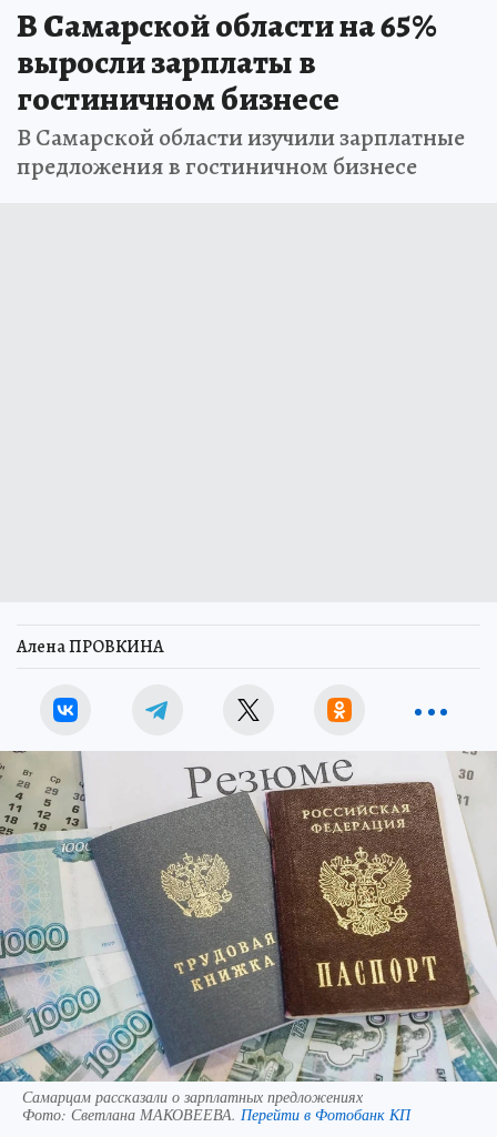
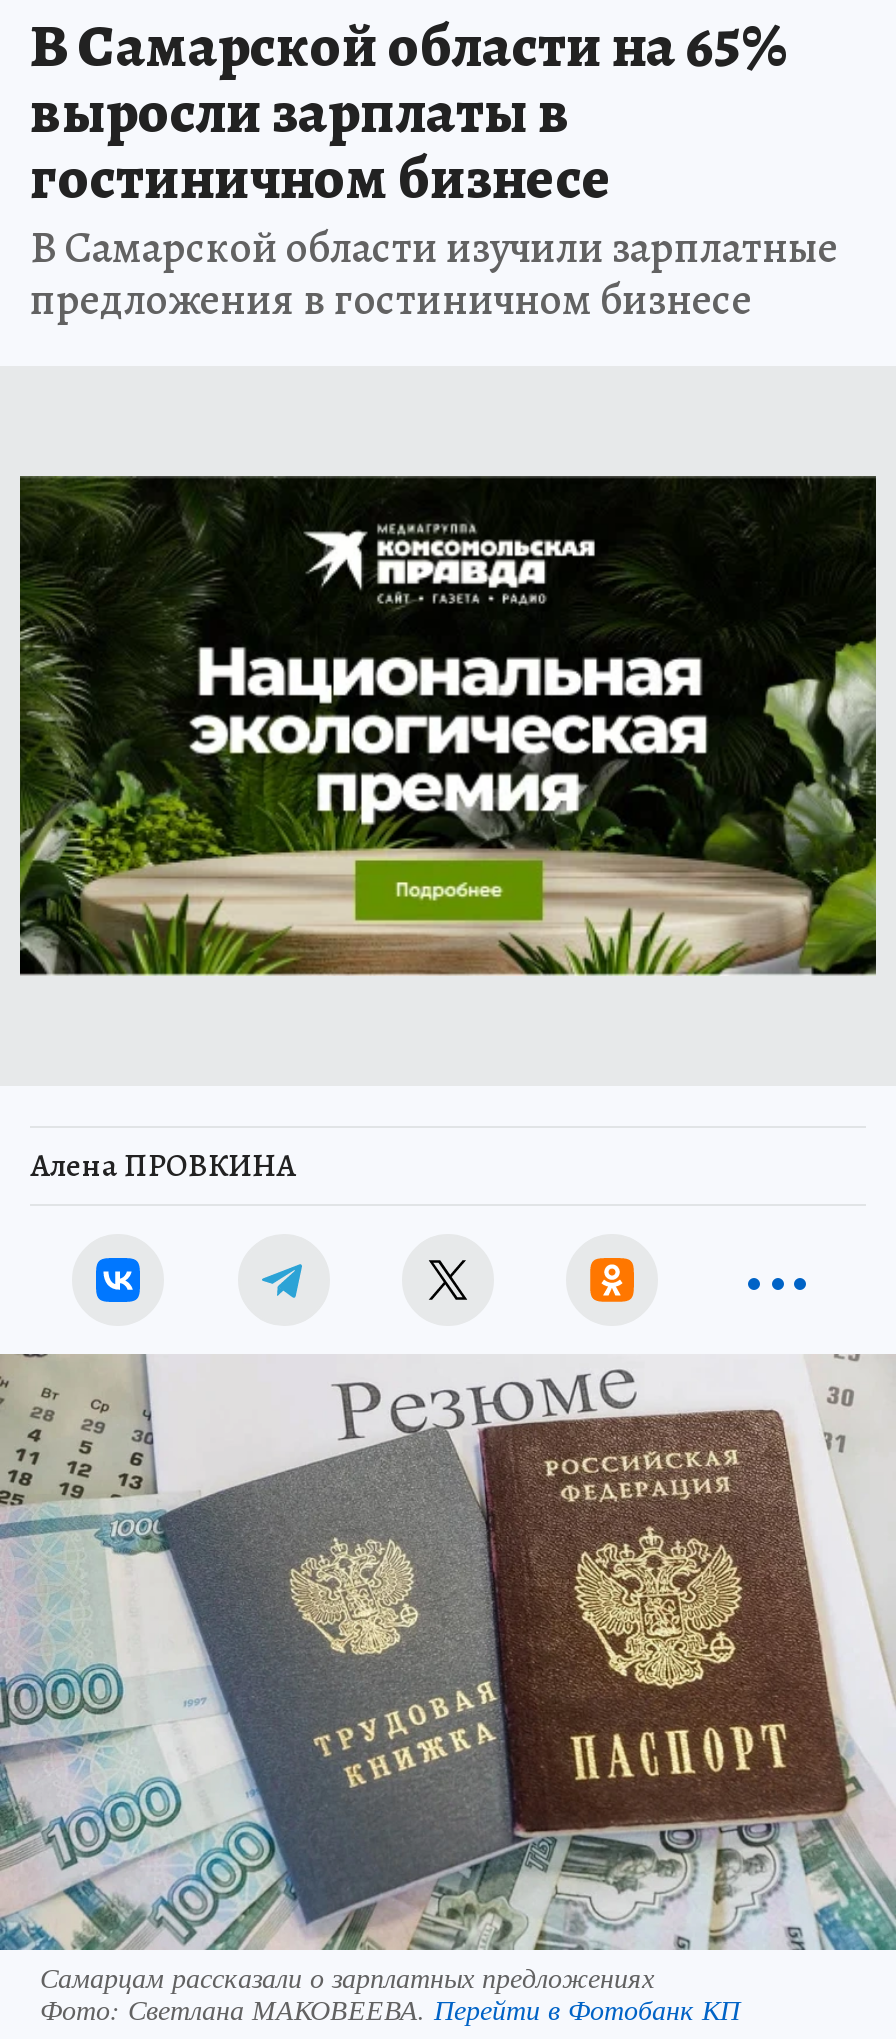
none -> [18,474,878,978] [image]

